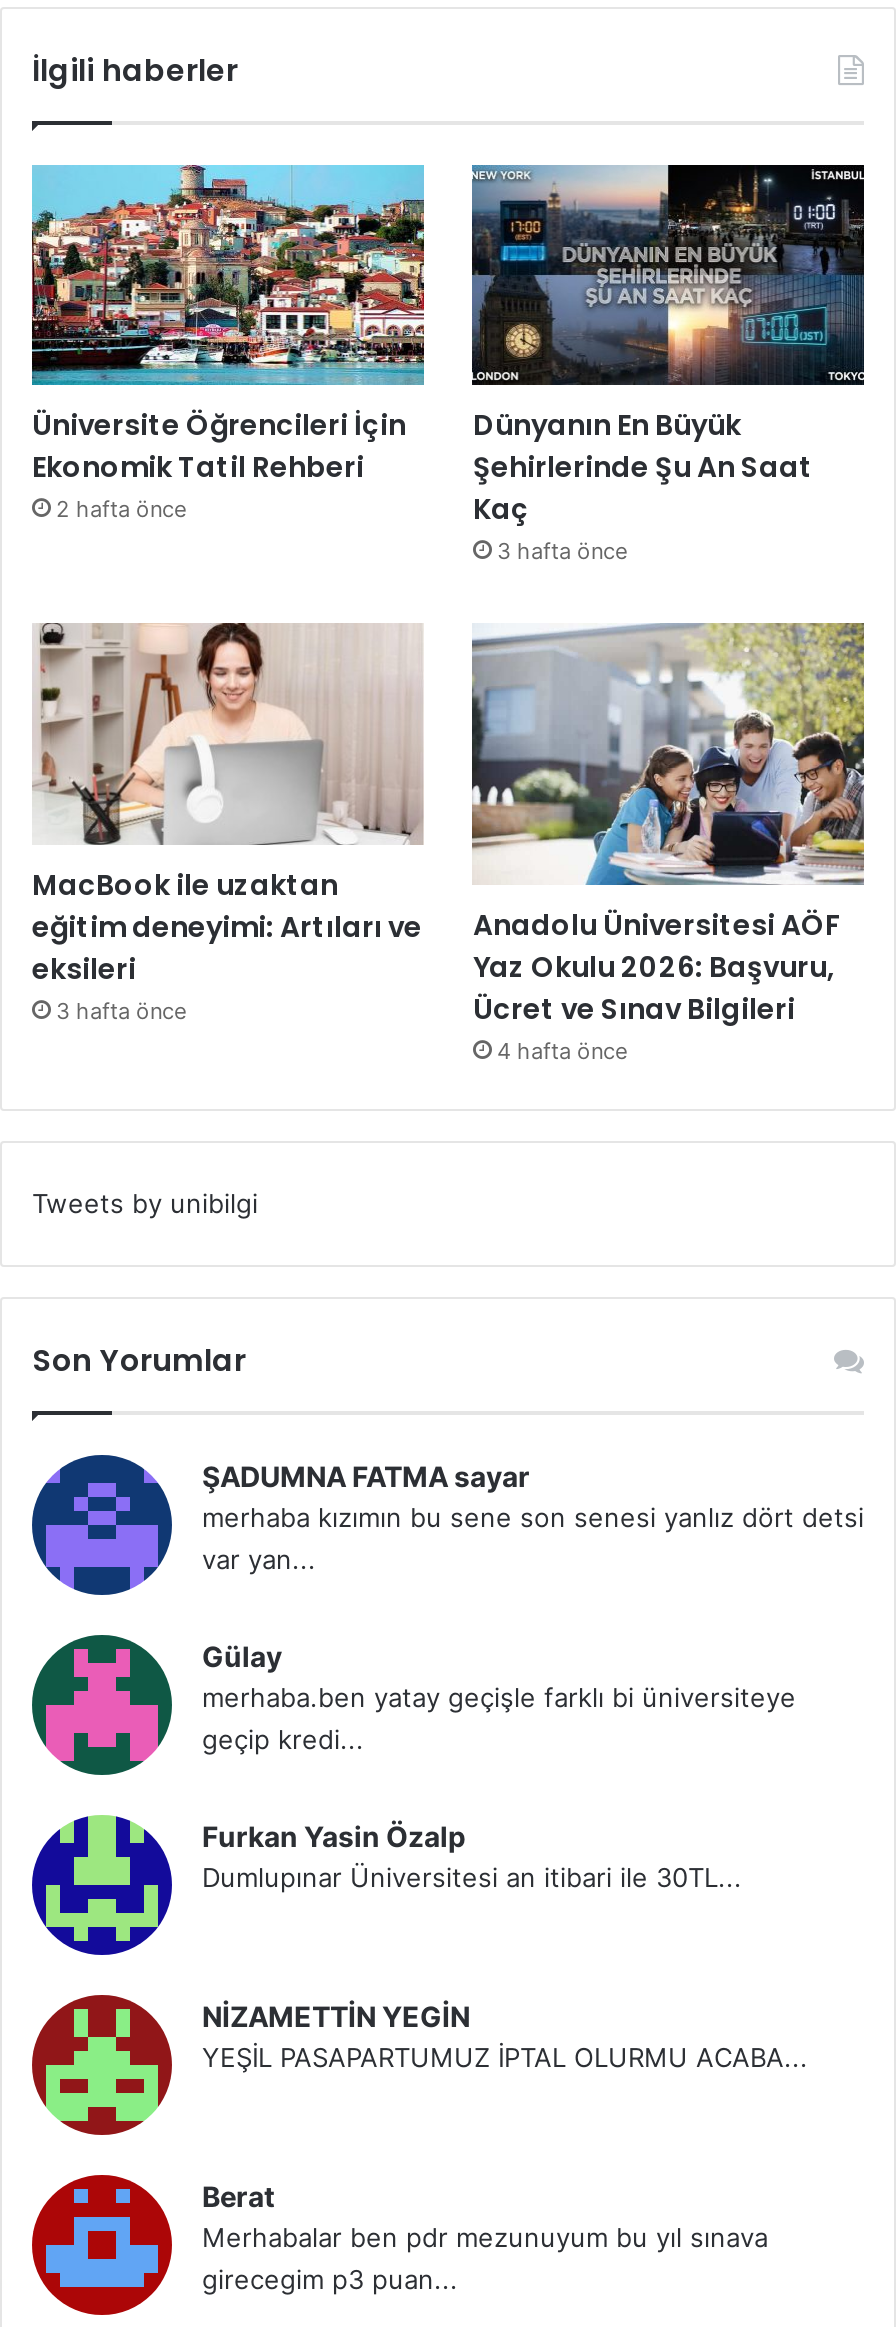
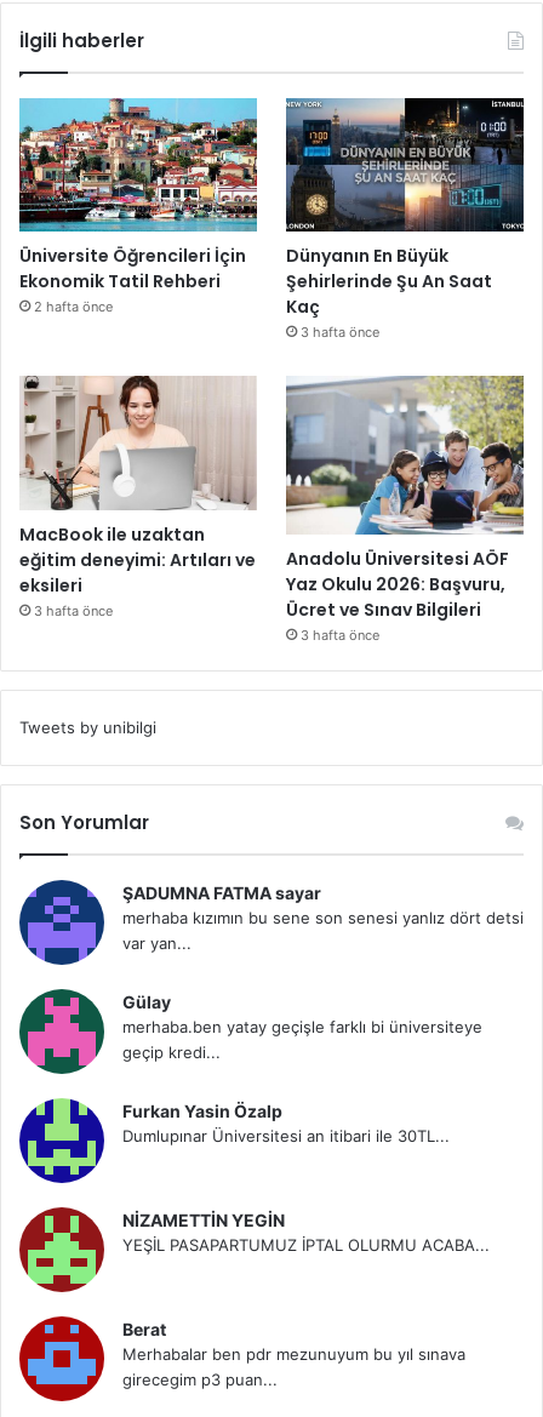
[497,1036,627,1064] 4 hafta önce -> [301,626,380,643] 3 hafta önce

